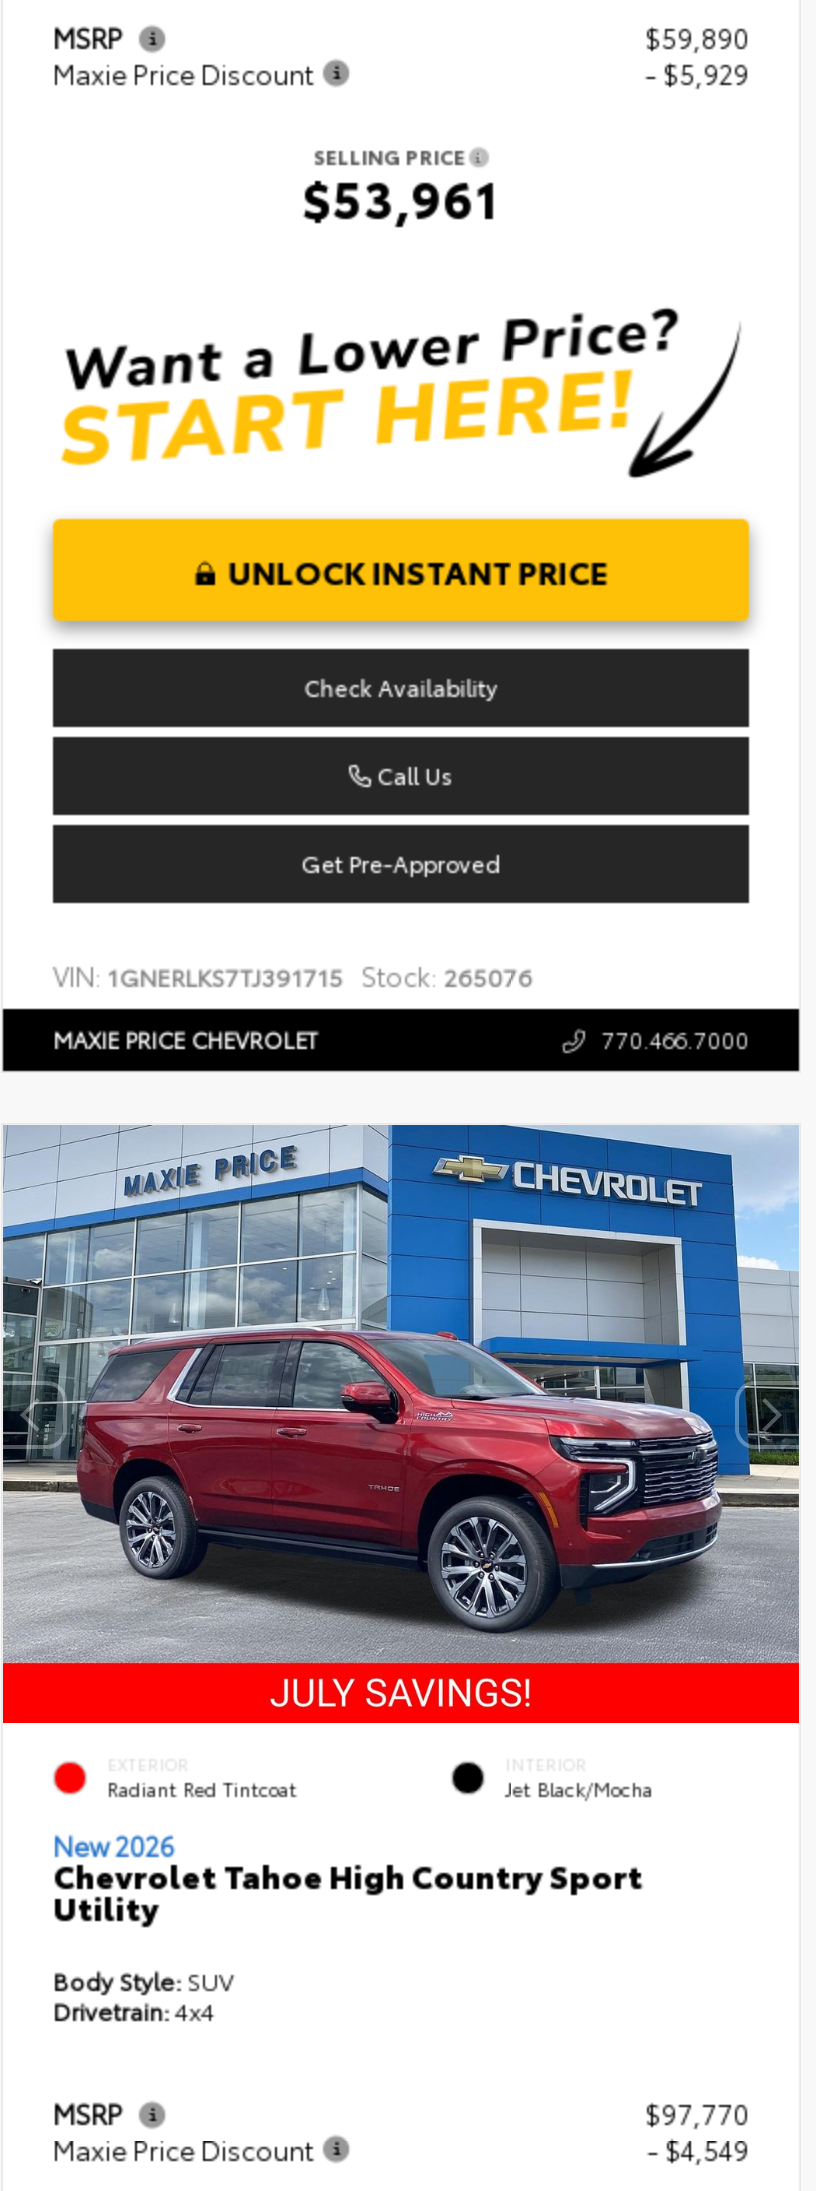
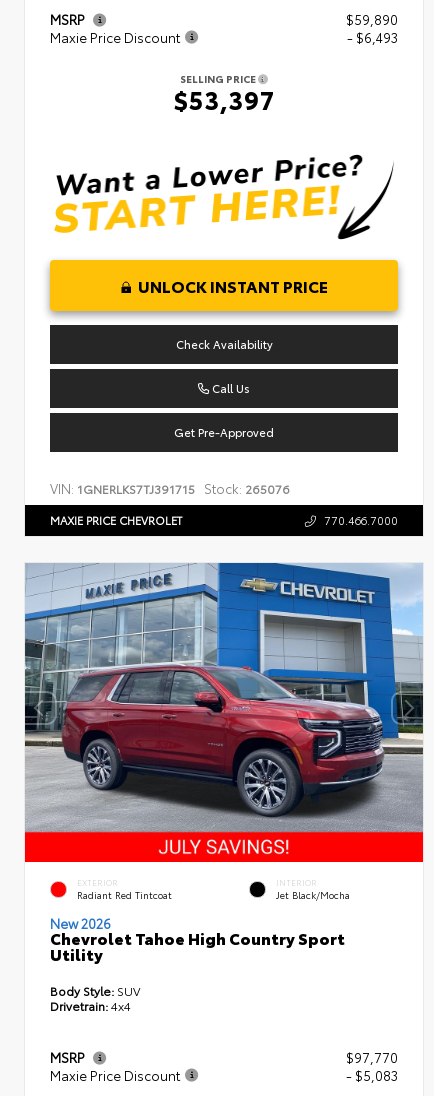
[645,56,749,92] - $5,929 -> [347,28,398,46] - $6,493
[303,163,499,231] $53,961 -> [173,82,274,116] $53,397
[647,2131,749,2167] - $4,549 -> [346,1066,398,1084] - $5,083

